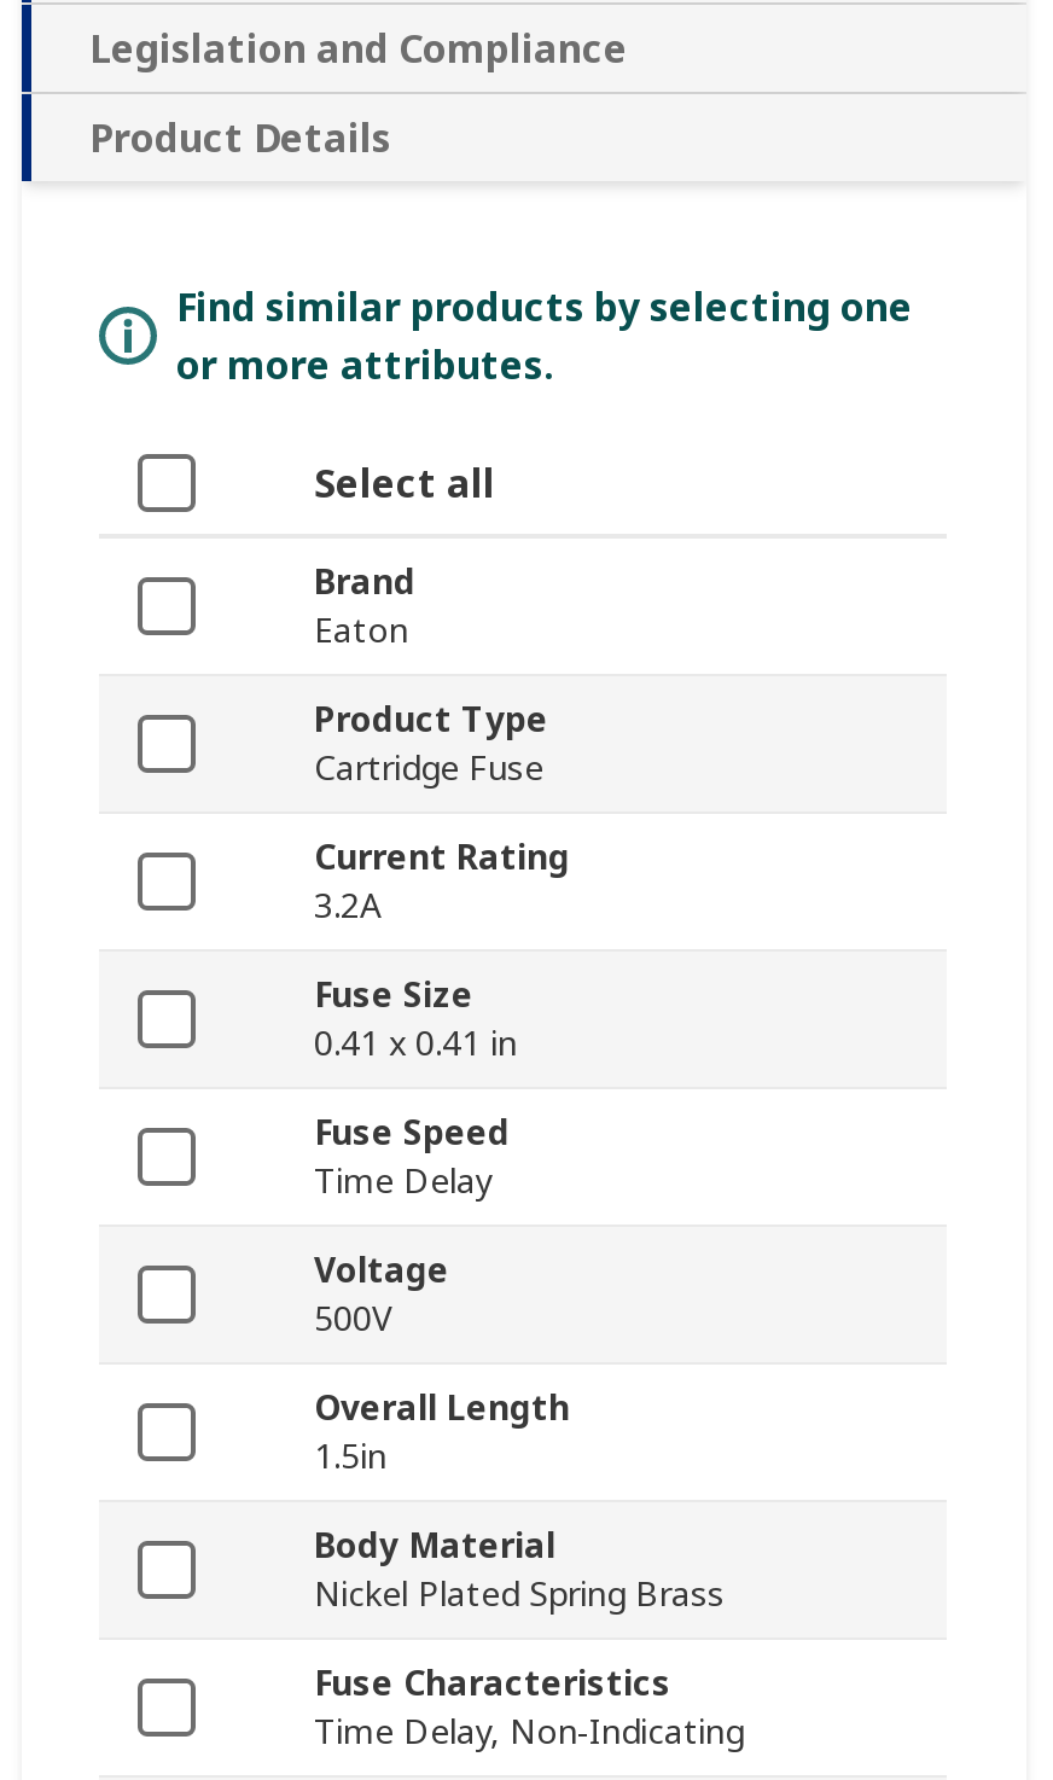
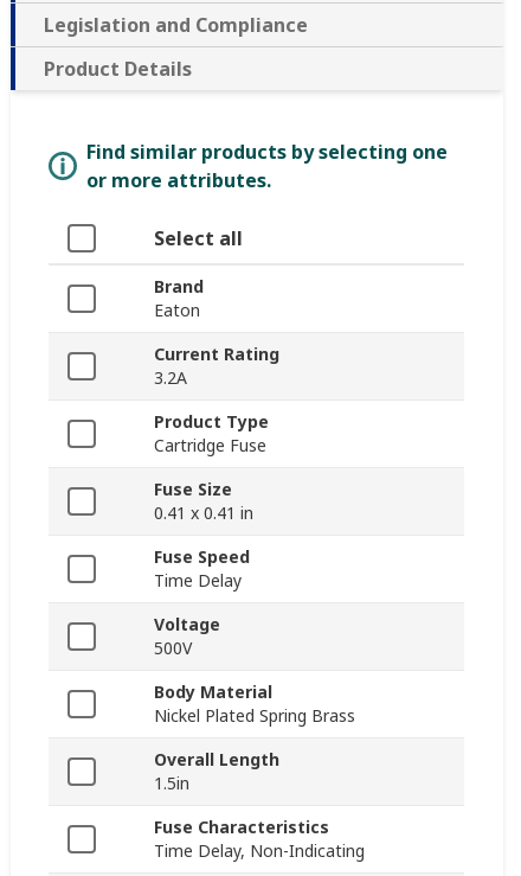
moved [314,697,548,791] -> [154,411,269,457]: Product Type | Cartridge Fuse
moved [314,834,570,929] -> [154,343,279,389]: Current Rating | 3.2A
moved [314,1385,570,1479] -> [154,749,279,795]: Overall Length | 1.5in
moved [314,1523,725,1617] -> [154,681,355,727]: Body Material | Nickel Plated Spring Brass

